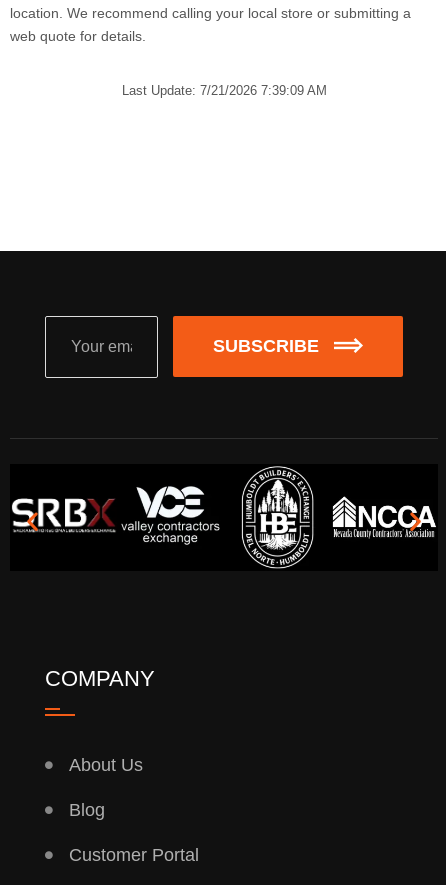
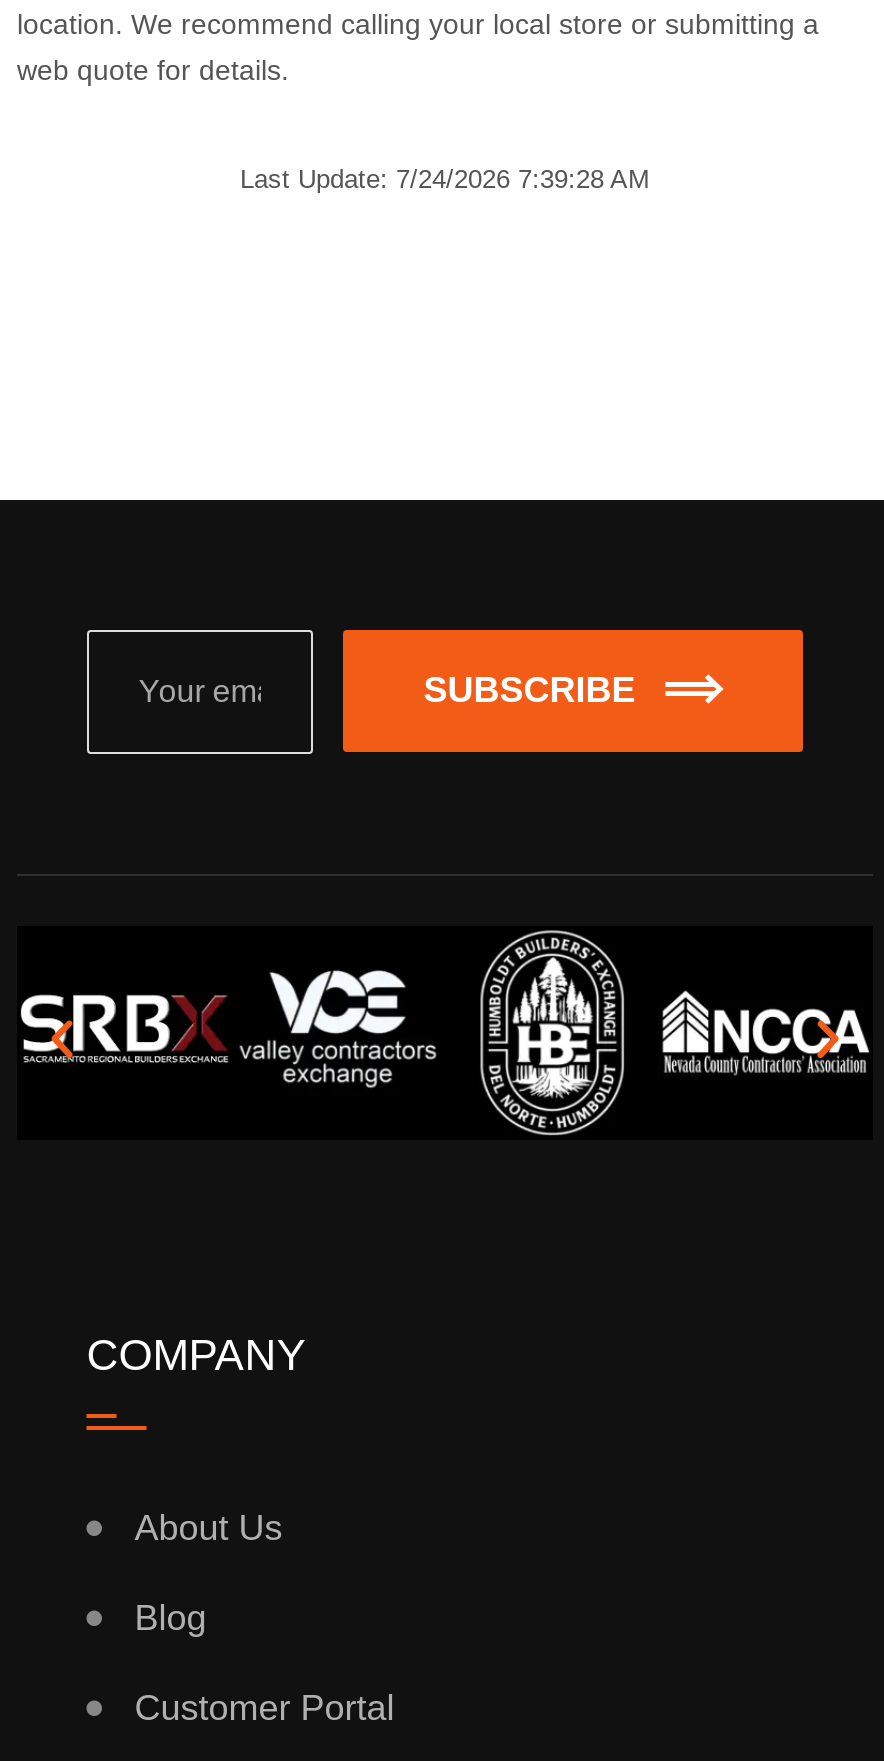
[121,83,326,98] Last Update: 7/21/2026 7:39:09 AM -> [240,165,650,195] Last Update: 7/24/2026 7:39:28 AM

